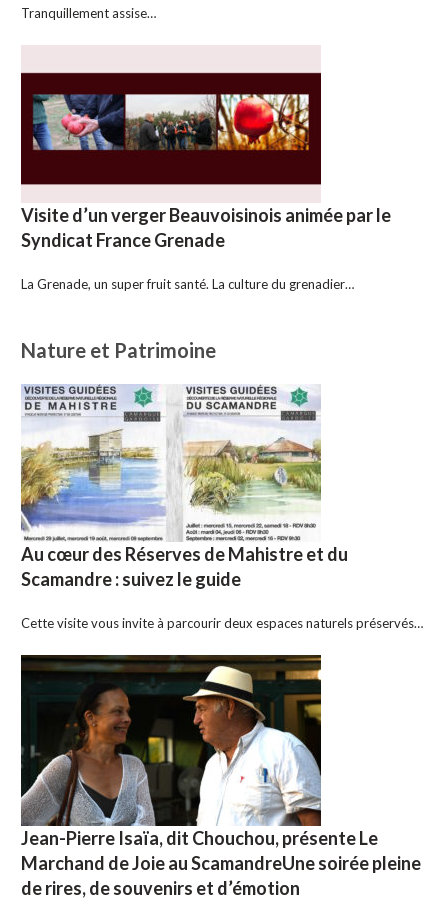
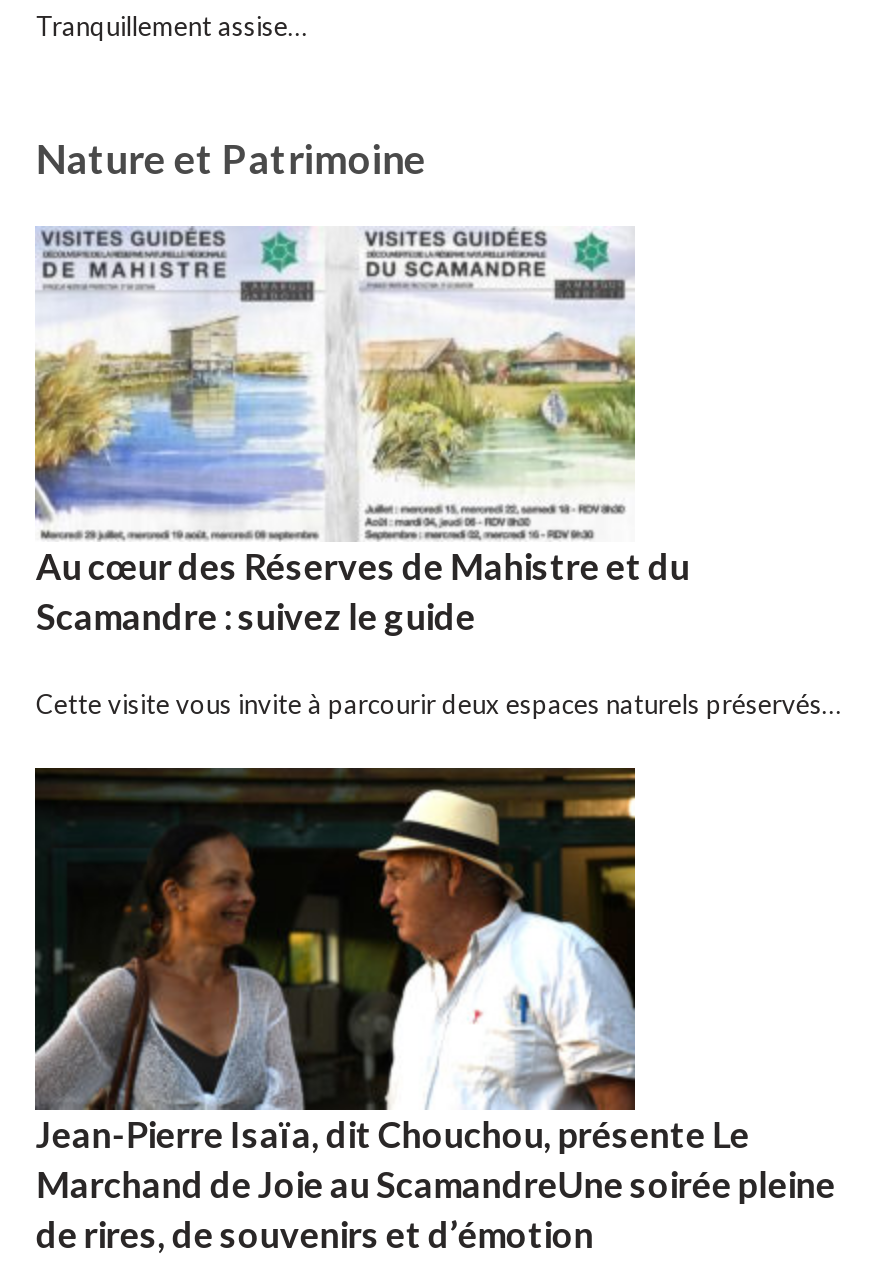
[20,71,391,292] [image] | Visite d’un verger Beauvoisinois animée par le | Syndicat France Grenade | La Grenade, un super fruit santé. La culture du grenadier… -> none

